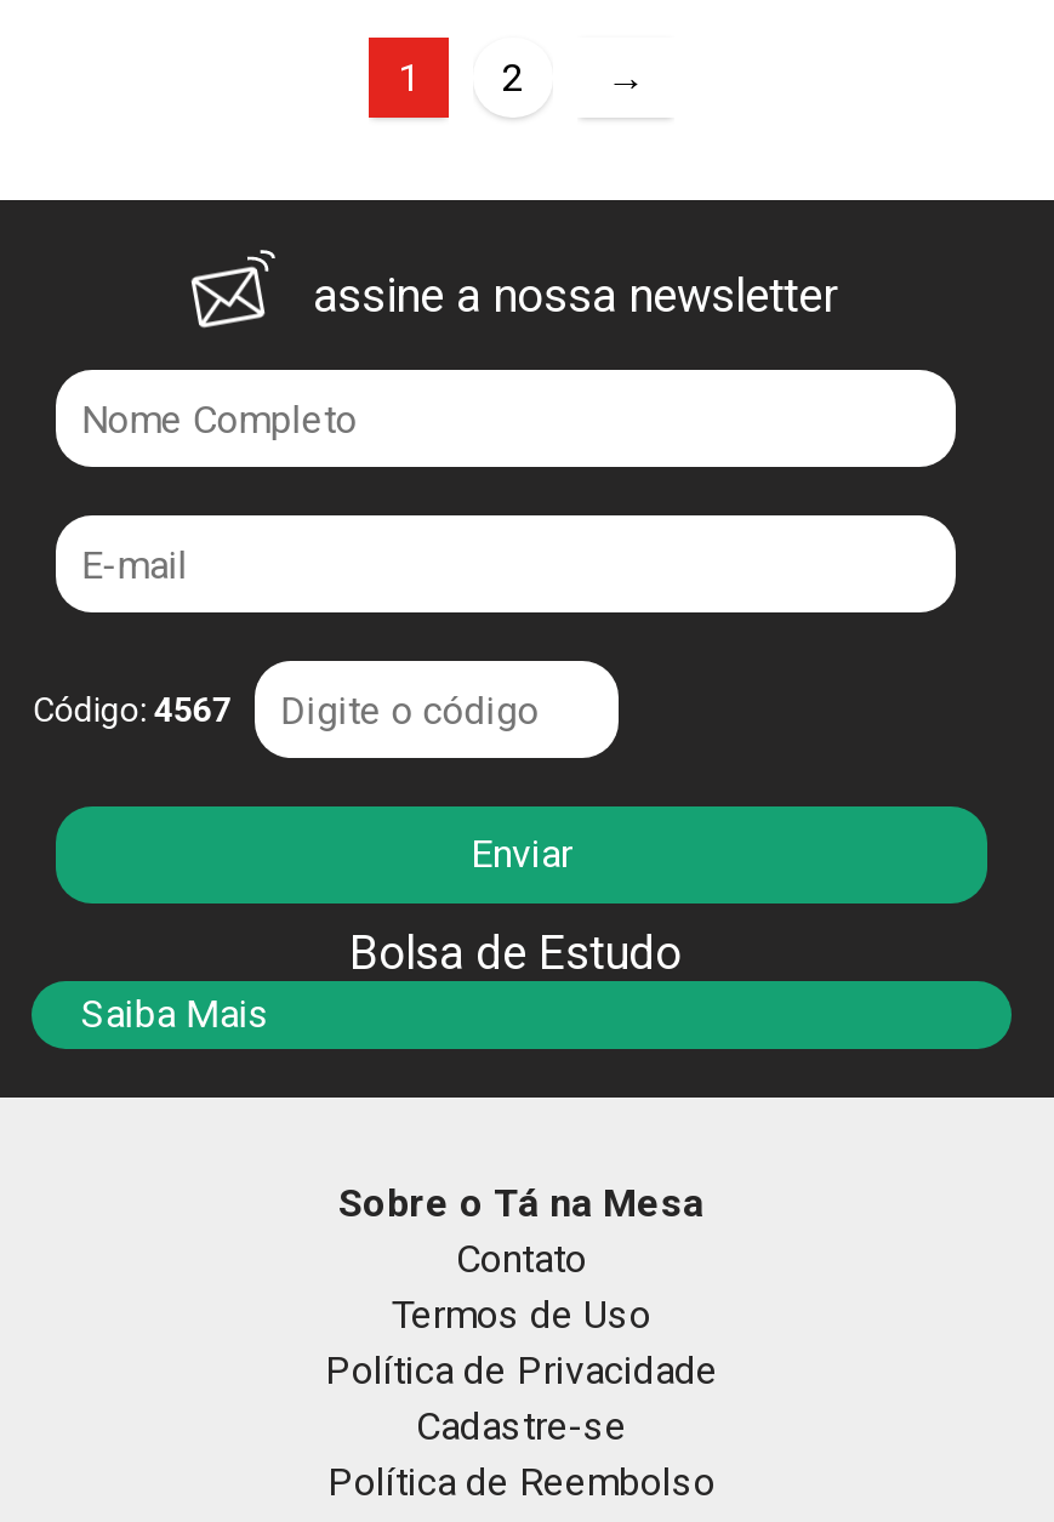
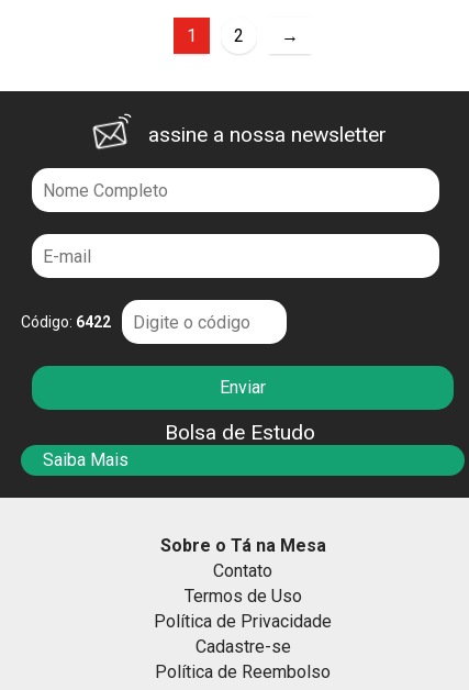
[33,690,231,729] Código: 4567 -> [21,313,111,331] Código: 6422

